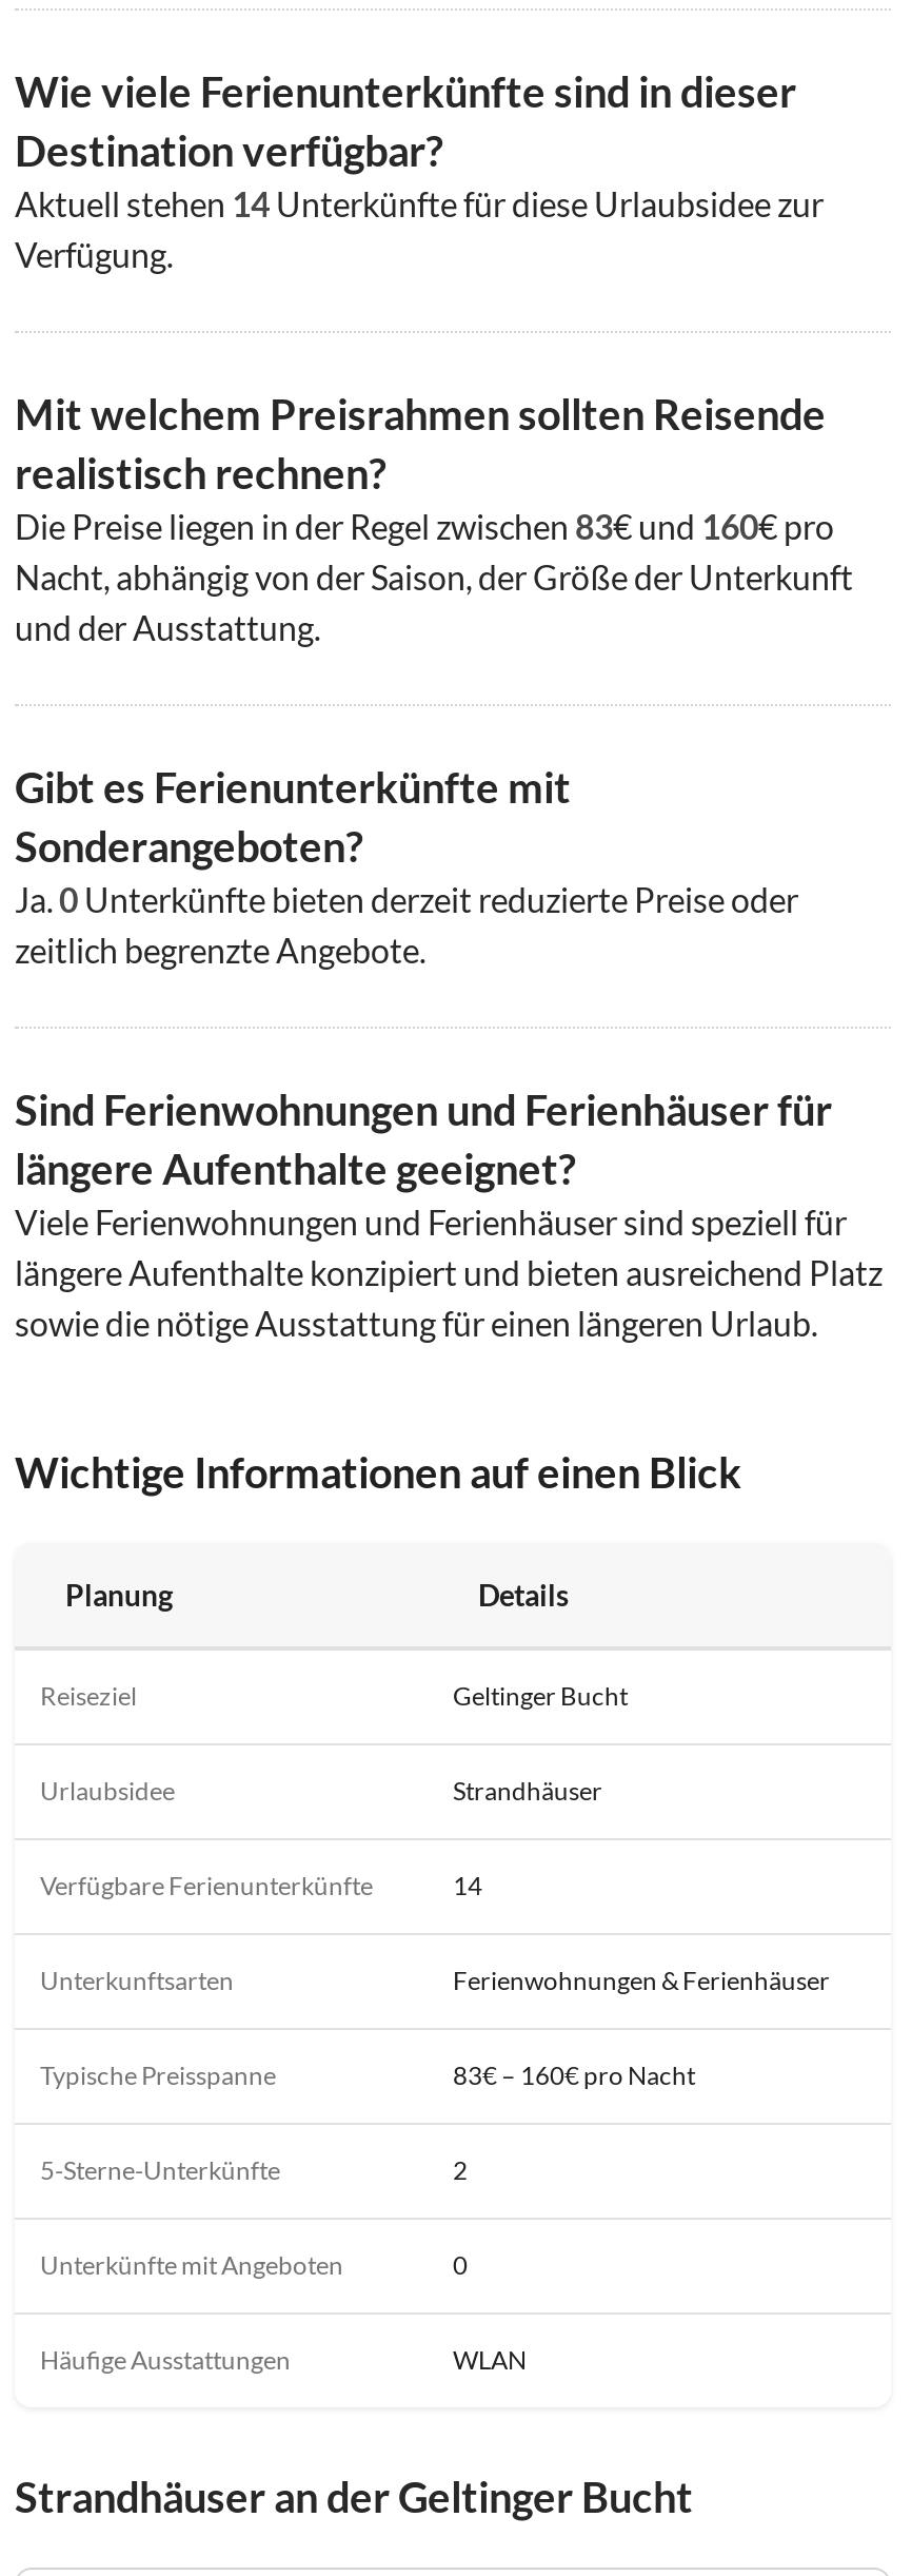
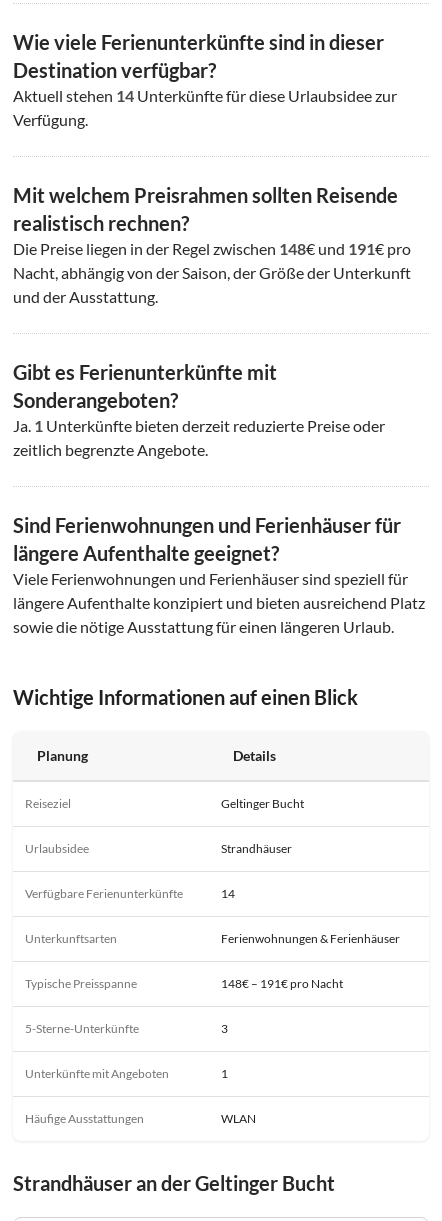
[15,506,834,546] Die Preise liegen in der Regel zwischen 83€ und 160€ pro -> [13,239,411,258] Die Preise liegen in der Regel zwischen 148€ und 191€ pro
[15,879,798,919] Ja. 0 Unterkünfte bieten derzeit reduzierte Preise oder -> [13,416,385,435] Ja. 1 Unterkünfte bieten derzeit reduzierte Preise oder
[453,2060,695,2091] 83€ – 160€ pro Nacht -> [221,976,343,991] 148€ – 191€ pro Nacht
[453,2155,468,2186] 2 -> [221,1021,228,1036] 3
[453,2249,468,2281] 0 -> [221,1066,228,1081] 1

